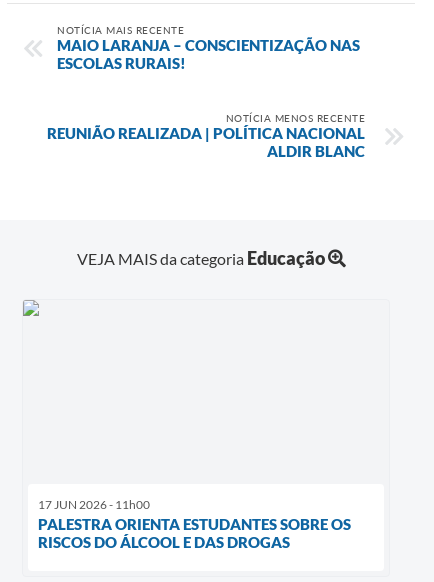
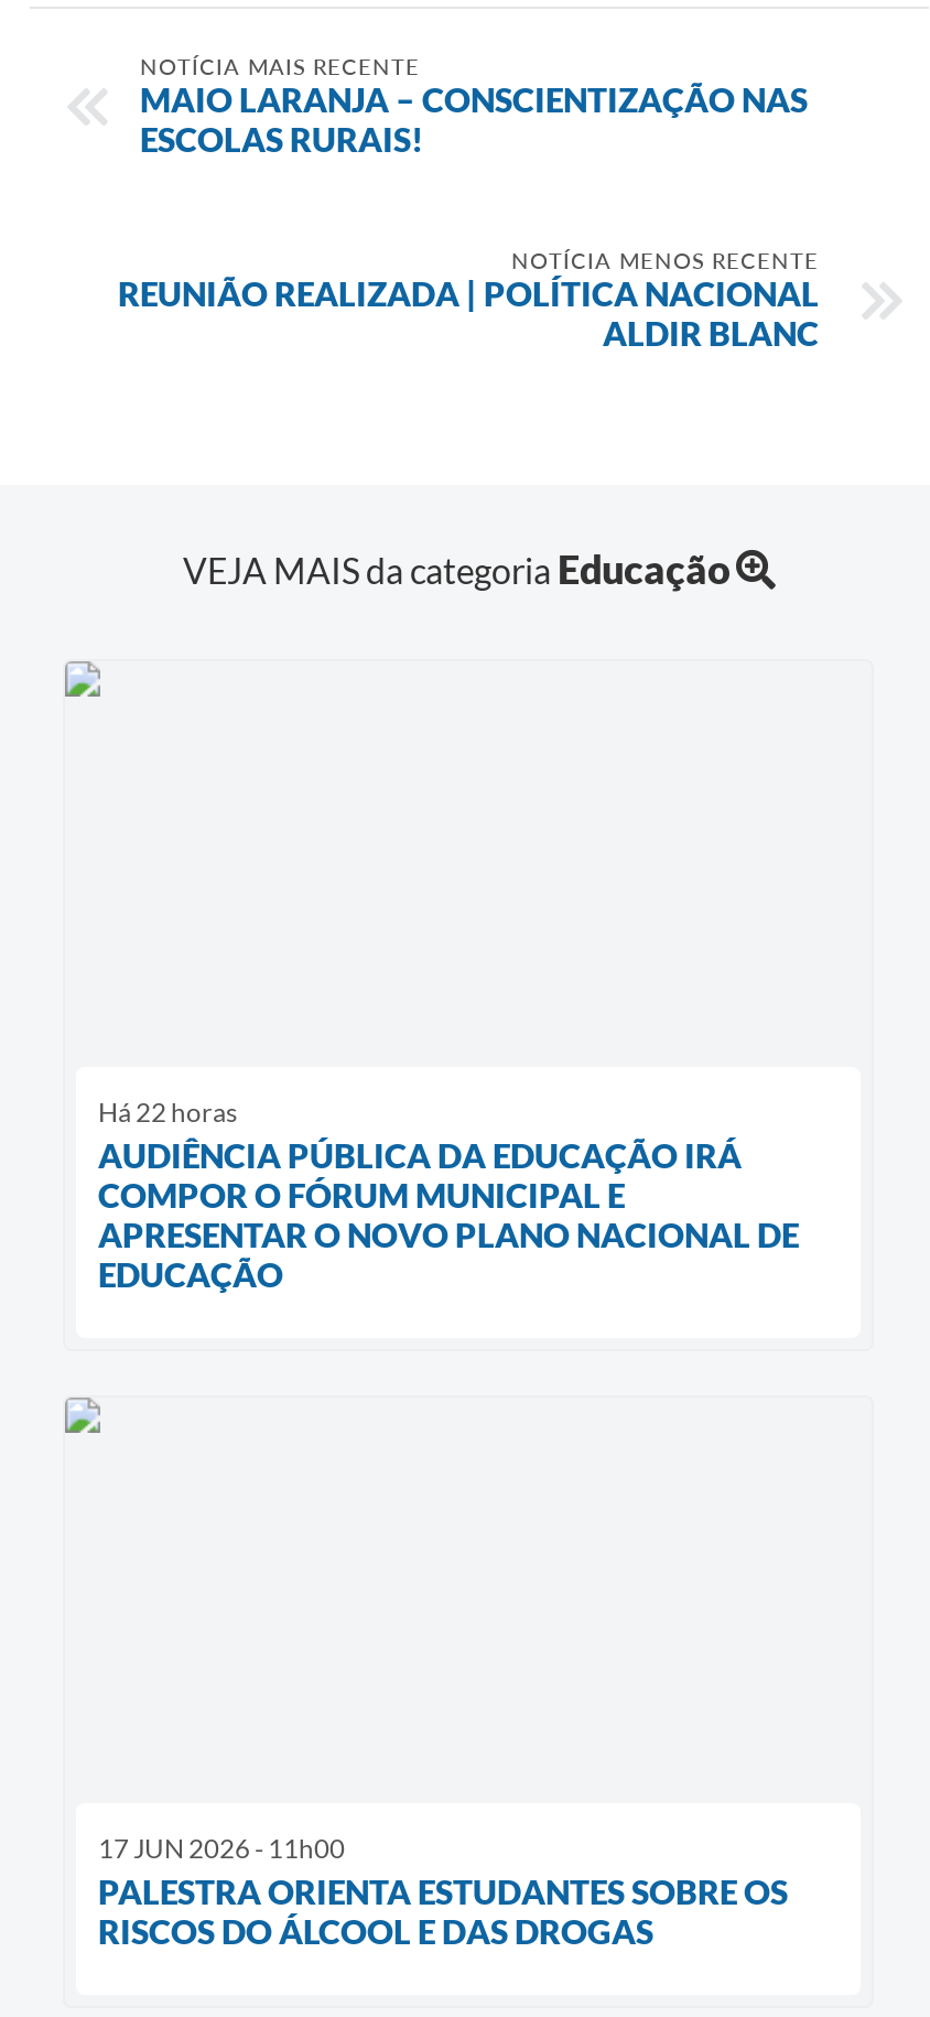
none -> [98,1096,799,1294] Há 22 horas | AUDIÊNCIA PÚBLICA DA EDUCAÇÃO IRÁ | COMPOR O FÓRUM MUNICIPAL E | APRESENTAR O NOVO PLANO NACIONAL DE | EDUCAÇÃO

